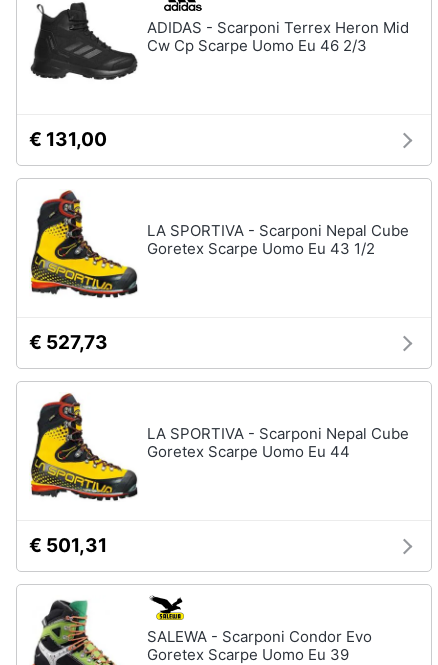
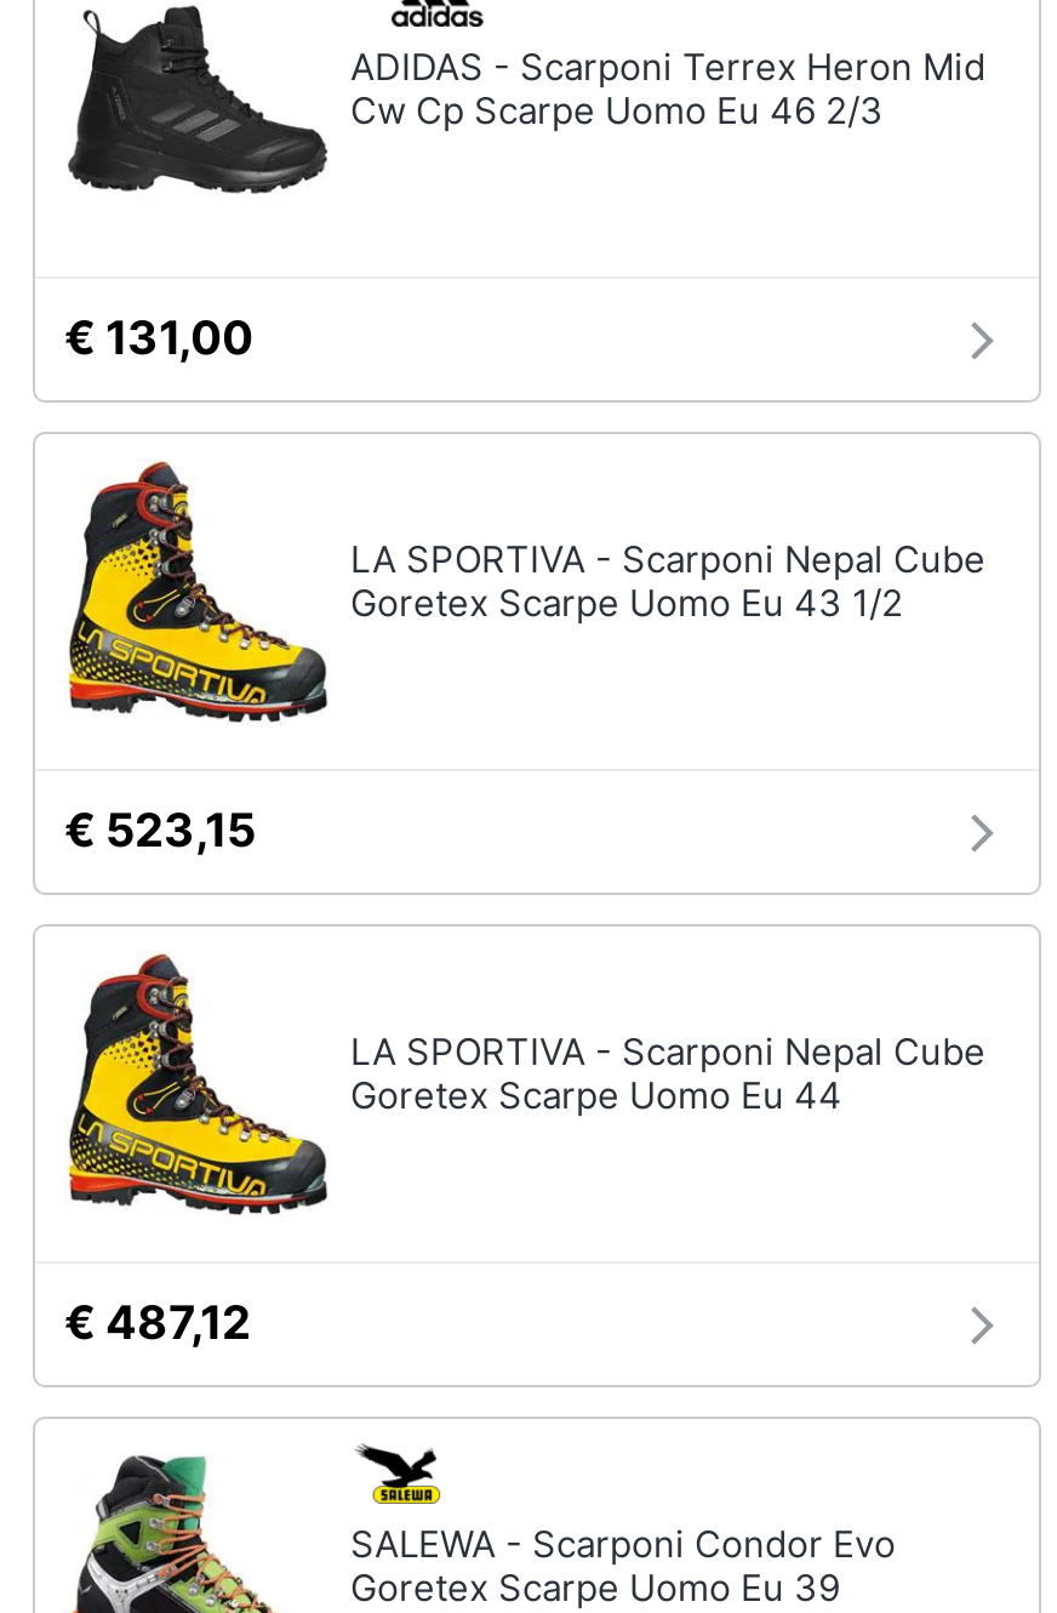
[29,331,108,354] € 527,73 -> [64,803,256,859] € 523,15
[29,534,107,557] € 501,31 -> [64,1295,251,1351] € 487,12

